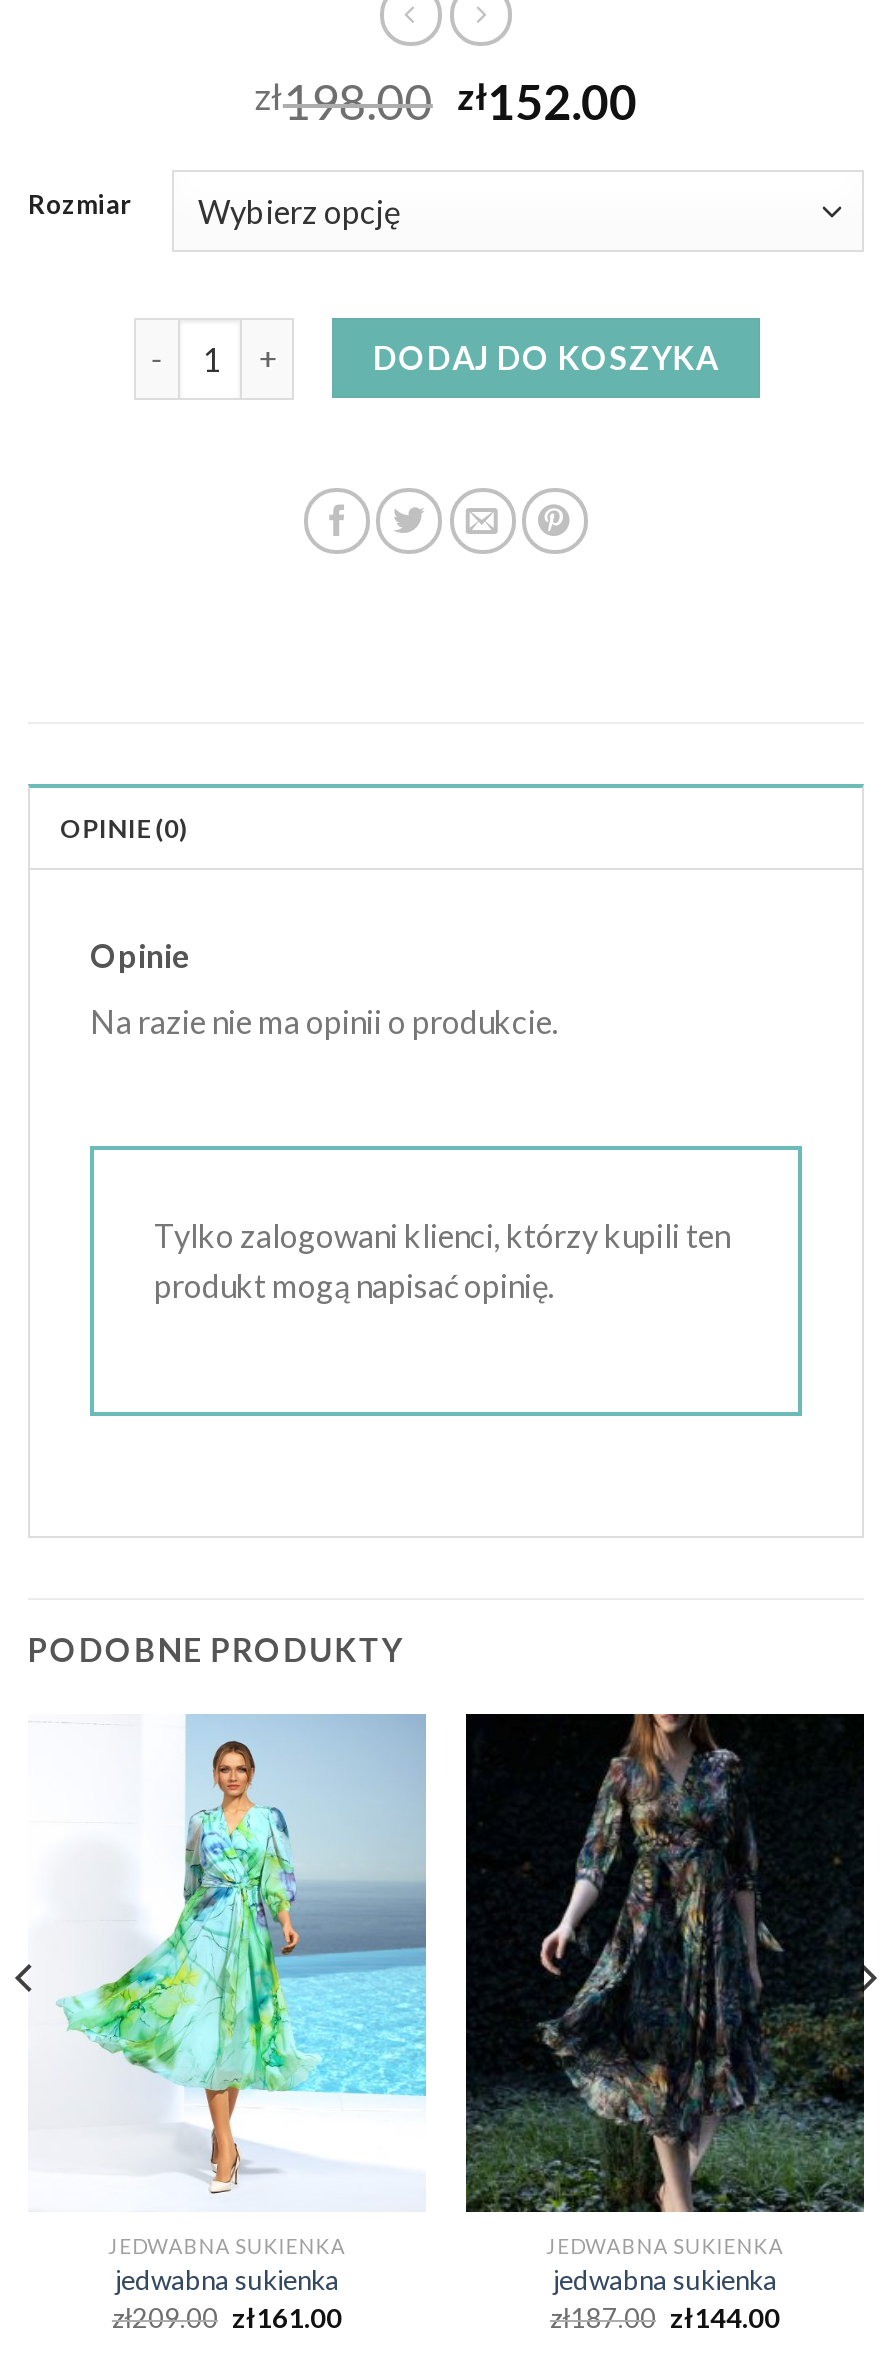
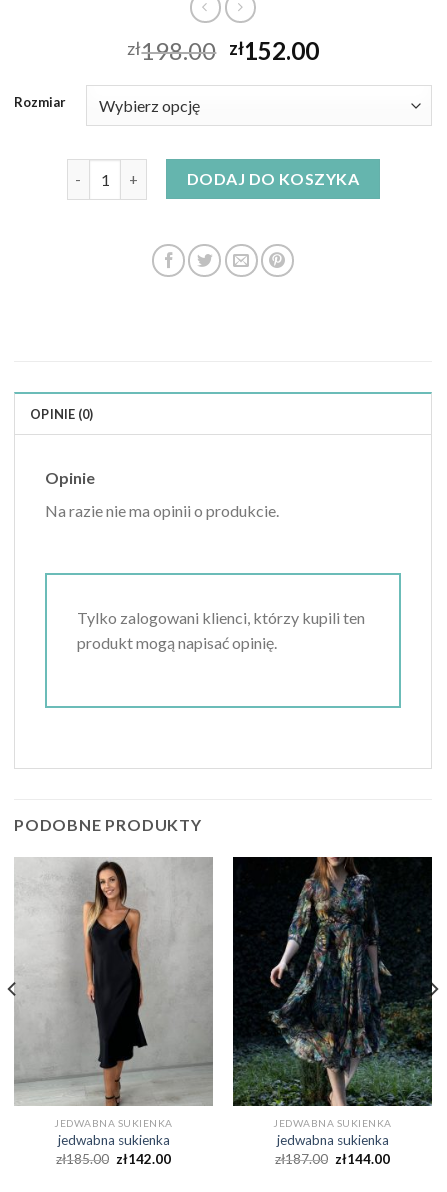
[30,1714,428,2212] [image] -> [13,857,214,1107] [image]
[112,2301,342,2333] zł209.00 zł161.00 -> [56,1151,171,1167] zł185.00 zł142.00

